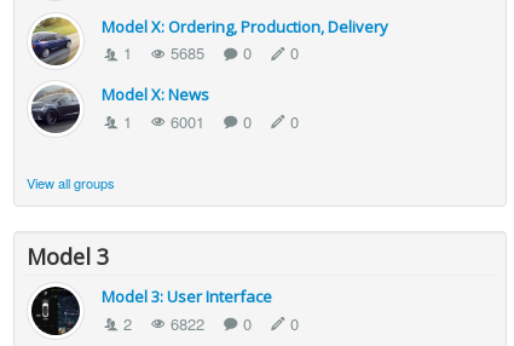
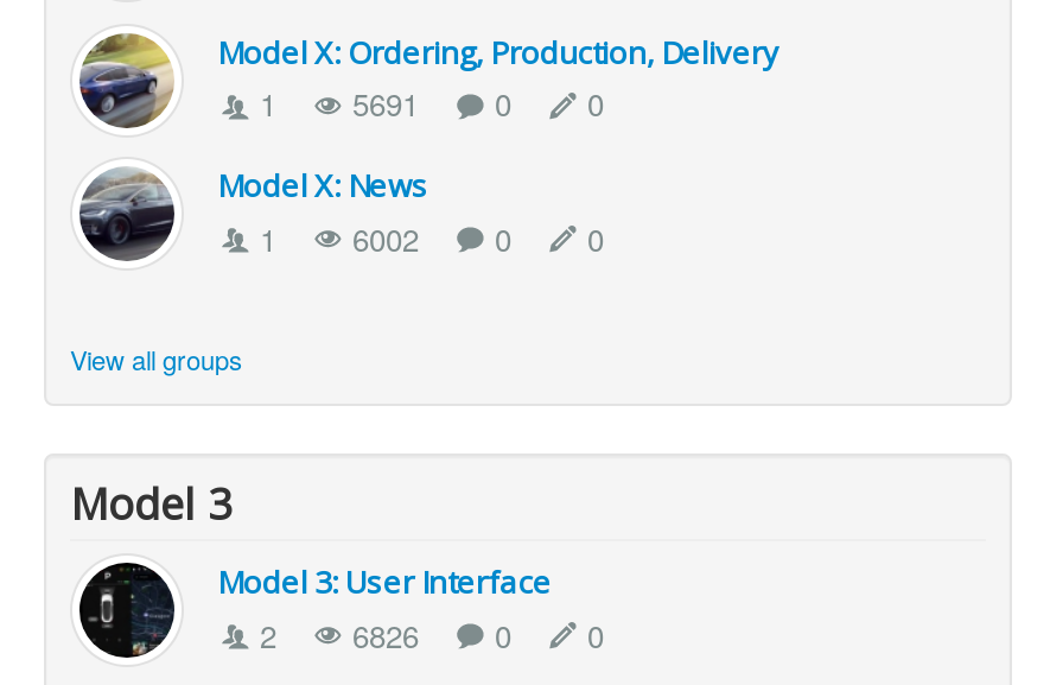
[119,41,299,64] 1 5685 0 0 -> [250,81,604,126] 1 5691 0 0
[119,110,299,133] 1 6001 0 0 -> [250,216,604,261] 1 6002 0 0
[119,312,299,335] 2 6822 0 0 -> [250,612,604,657] 2 6826 0 0

